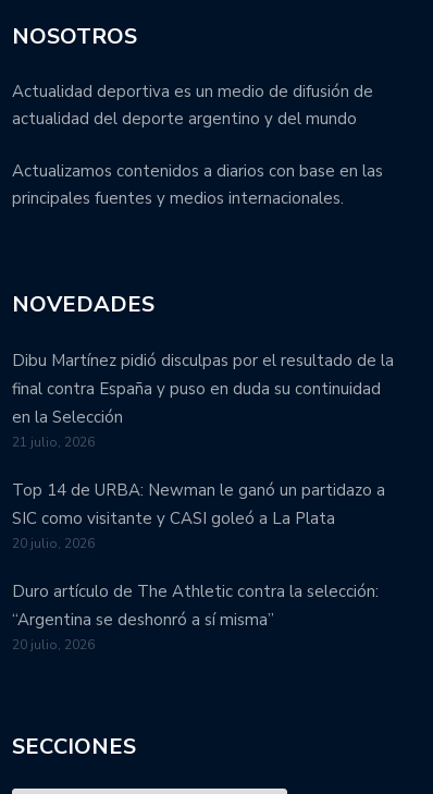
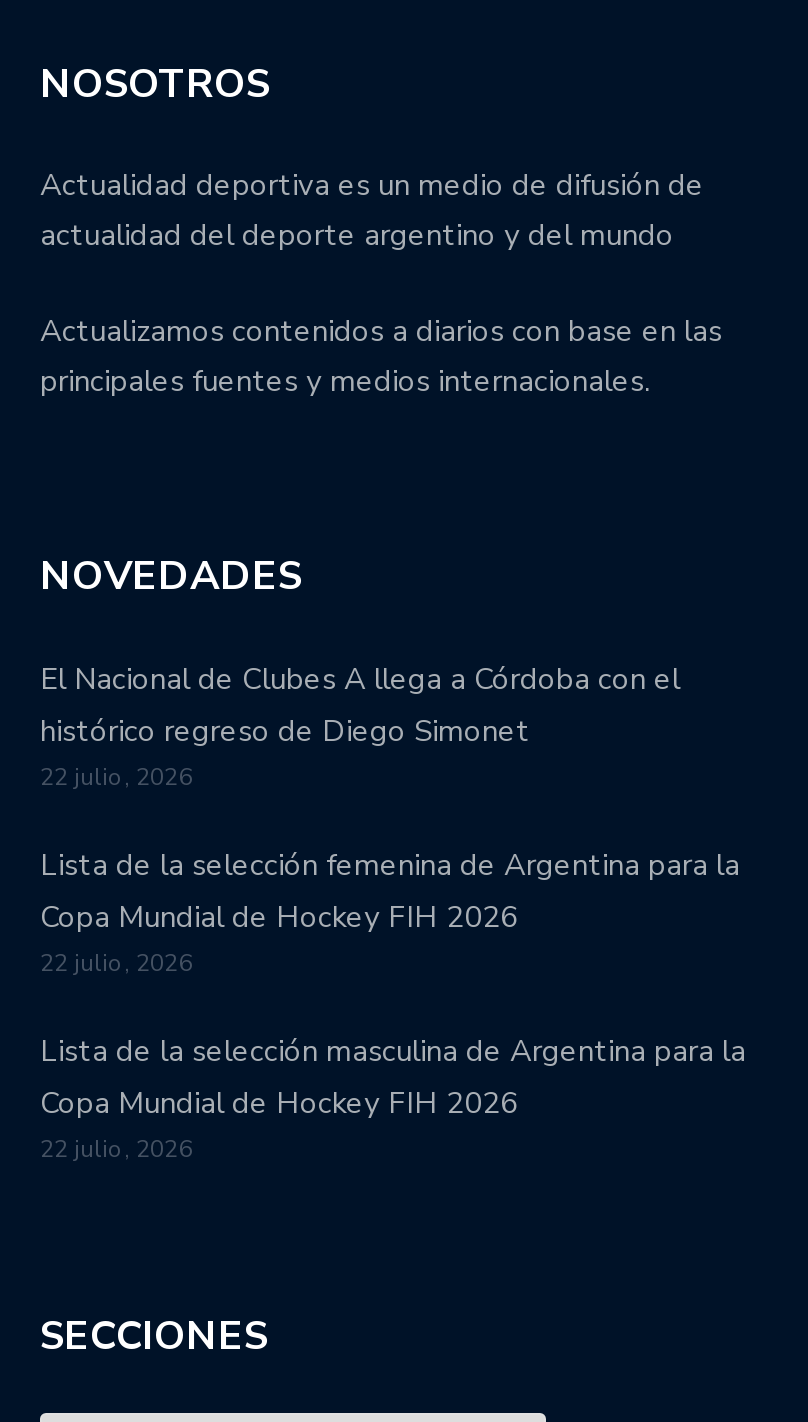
[12,350,394,451] Dibu Martínez pidió disculpas por el resultado de la | final contra España y puso en duda su continuidad | en la Selección | 21 julio, 2026 -> [40,659,680,793] El Nacional de Clubes A llega a Córdoba con el | histórico regreso de Diego Simonet | 22 julio, 2026
[12,479,385,552] Top 14 de URBA: Newman le ganó un partidazo a | SIC como visitante y CASI goleó a La Plata | 20 julio, 2026 -> [40,845,740,979] Lista de la selección femenina de Argentina para la | Copa Mundial de Hockey FIH 2026 | 22 julio, 2026
[12,581,379,654] Duro artículo de The Athletic contra la selección: | “Argentina se deshonró a sí misma” | 20 julio, 2026 -> [40,1031,746,1165] Lista de la selección masculina de Argentina para la | Copa Mundial de Hockey FIH 2026 | 22 julio, 2026

